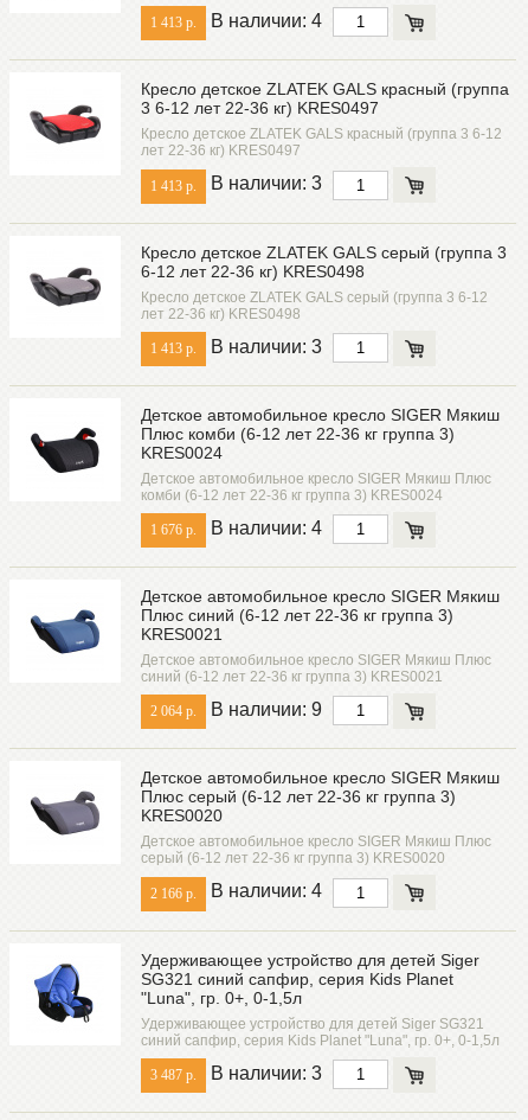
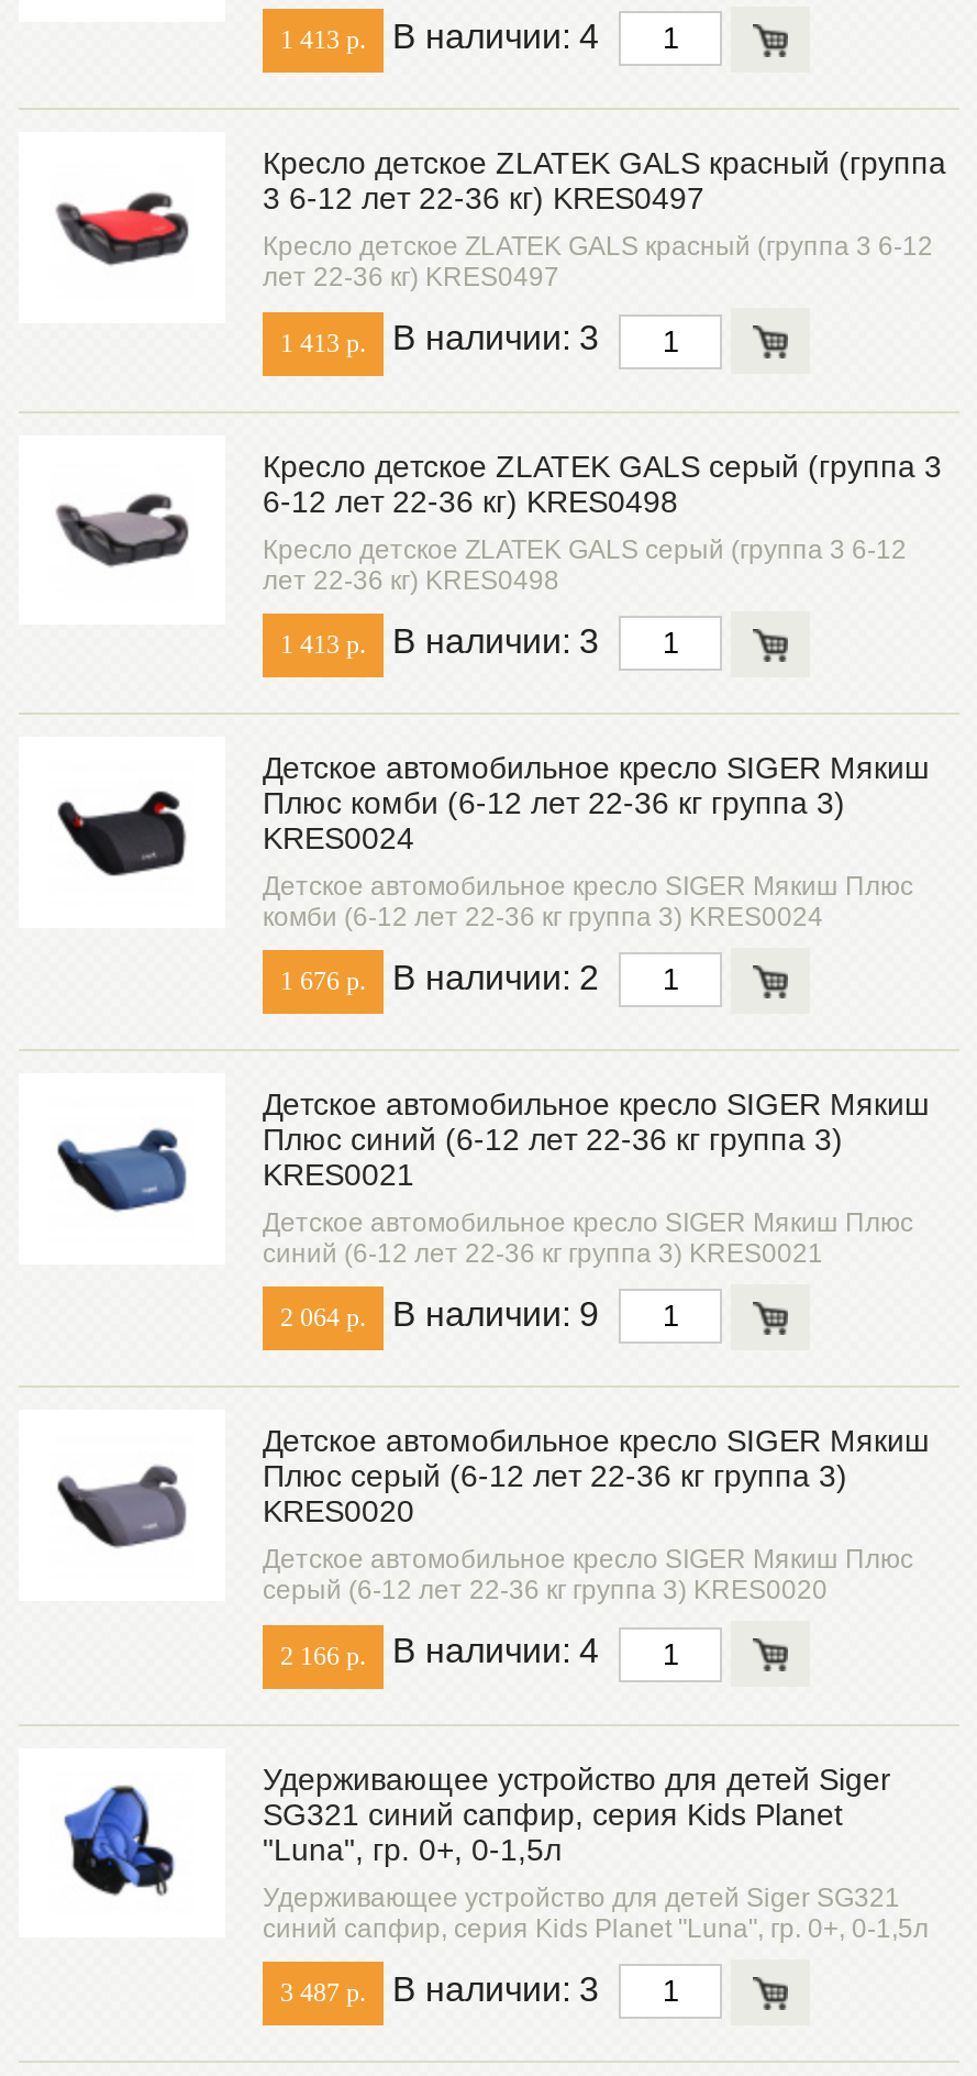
[150,518,322,538] 1 676 р. В наличии: 4 -> [280,959,599,997] 1 676 р. В наличии: 2

